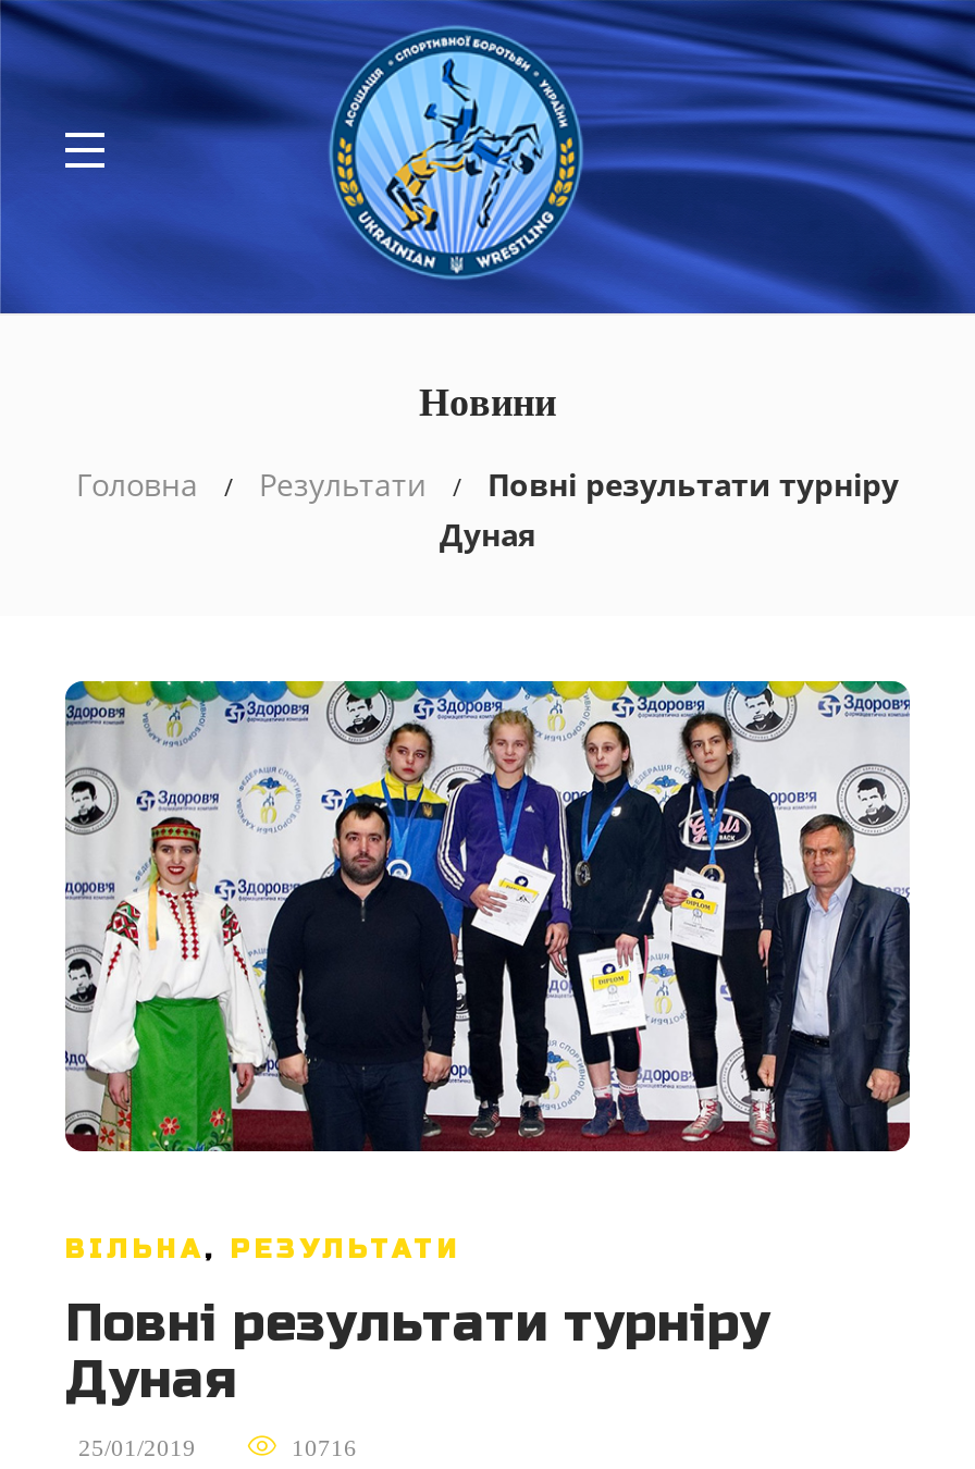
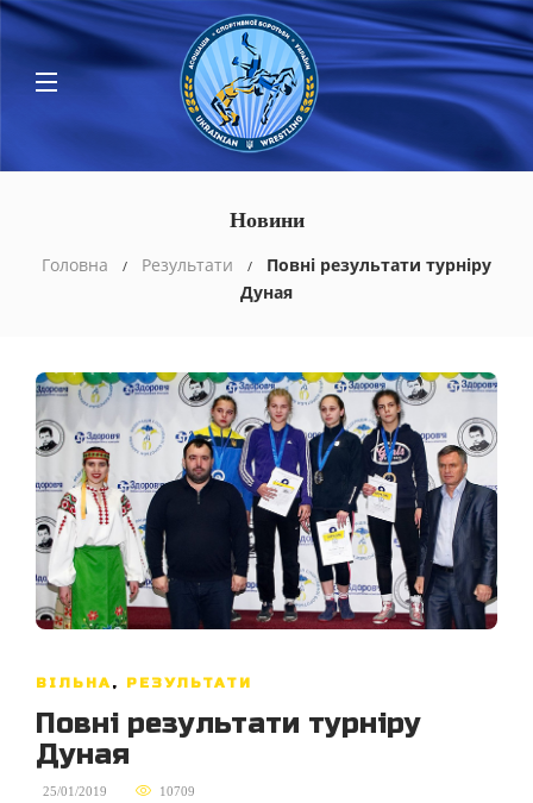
[285,1434,357,1460] 10716 -> [156,784,195,798] 10709

